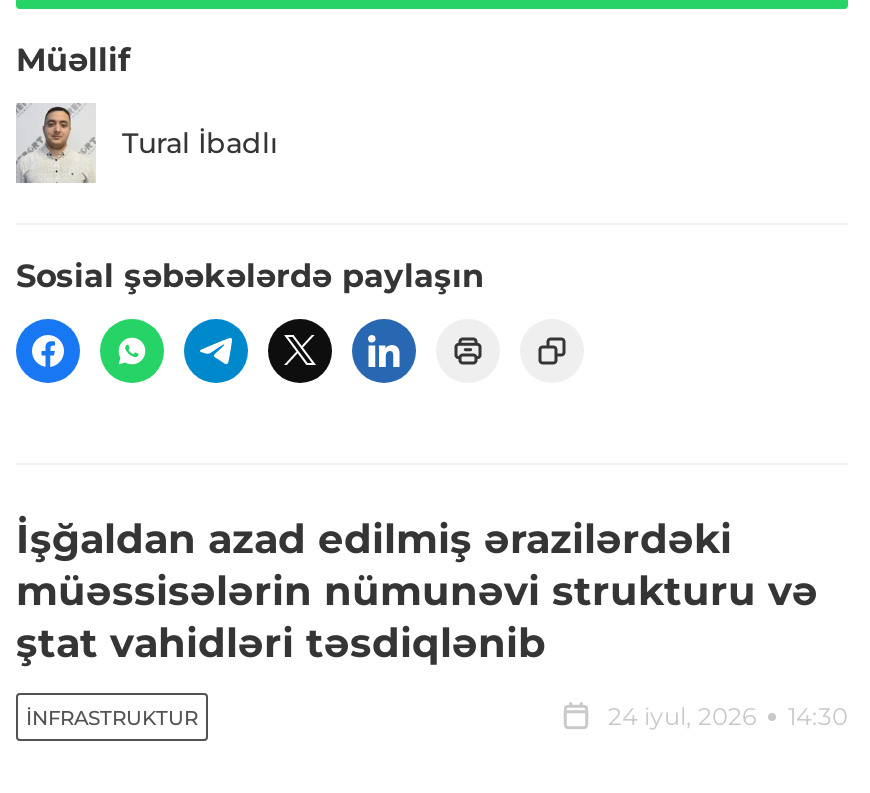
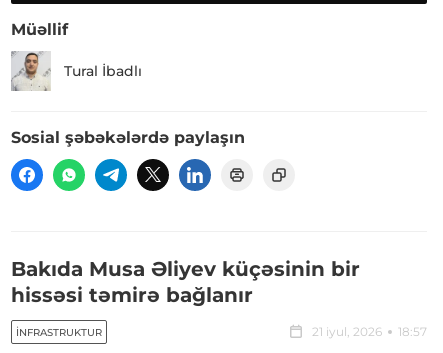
[16,516,818,668] İşğaldan azad edilmiş ərazilərdəki | müəssisələrin nümunəvi strukturu və | ştat vahidləri təsdiqlənib -> [11,257,360,307] Bakıda Musa Əliyev küçəsinin bir | hissəsi təmirə bağlanır
[608,702,848,732] 24 iyul, 2026 | 14:30 -> [312,324,427,339] 21 iyul, 2026 | 18:57

